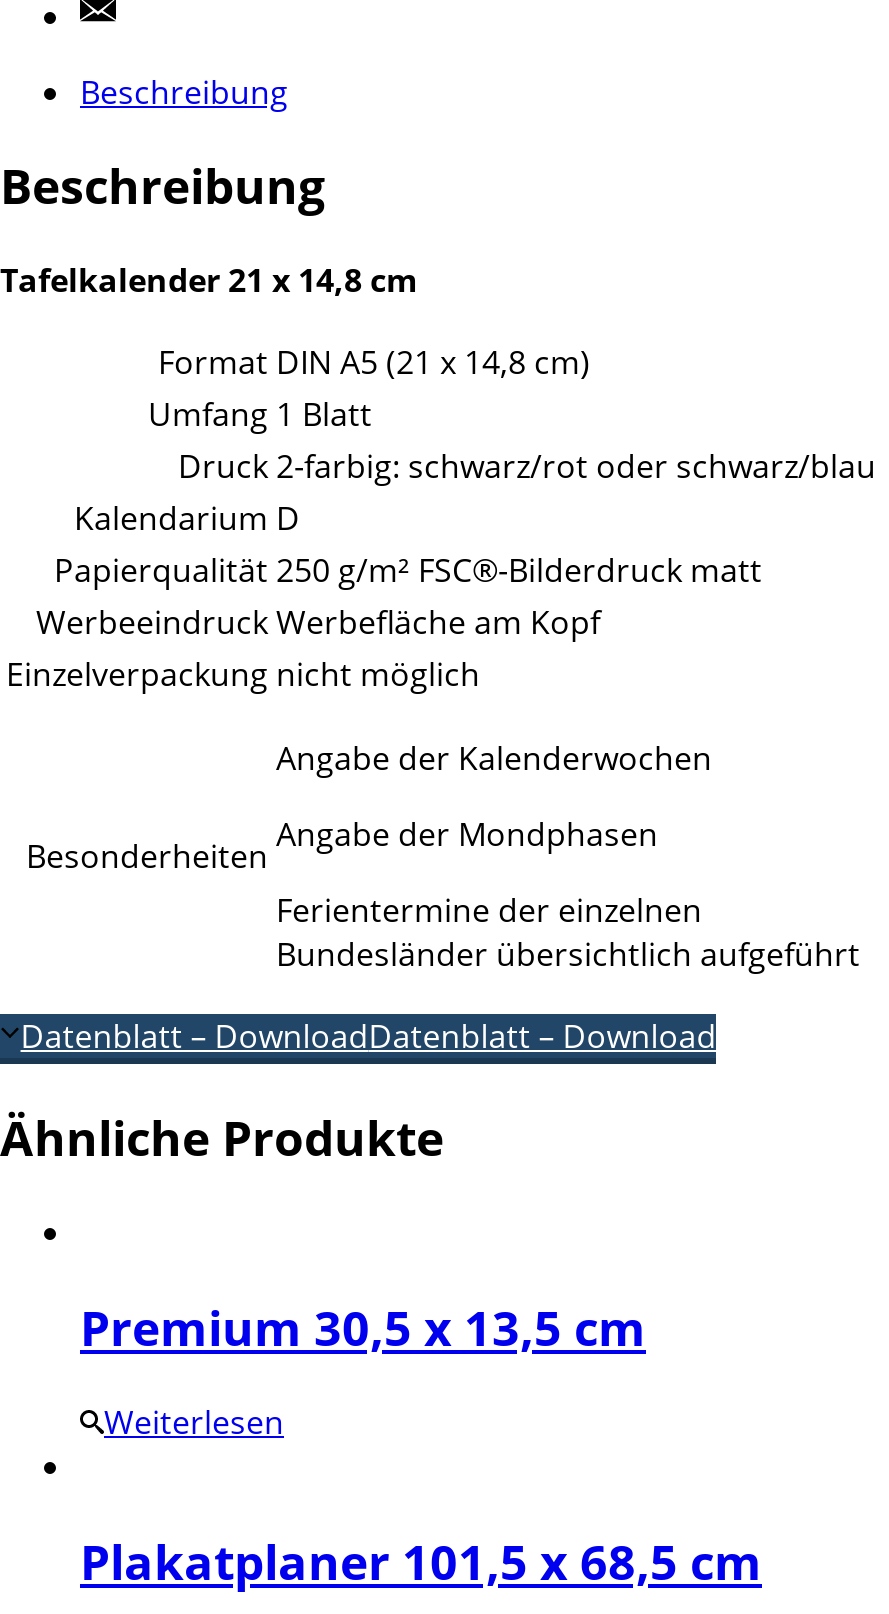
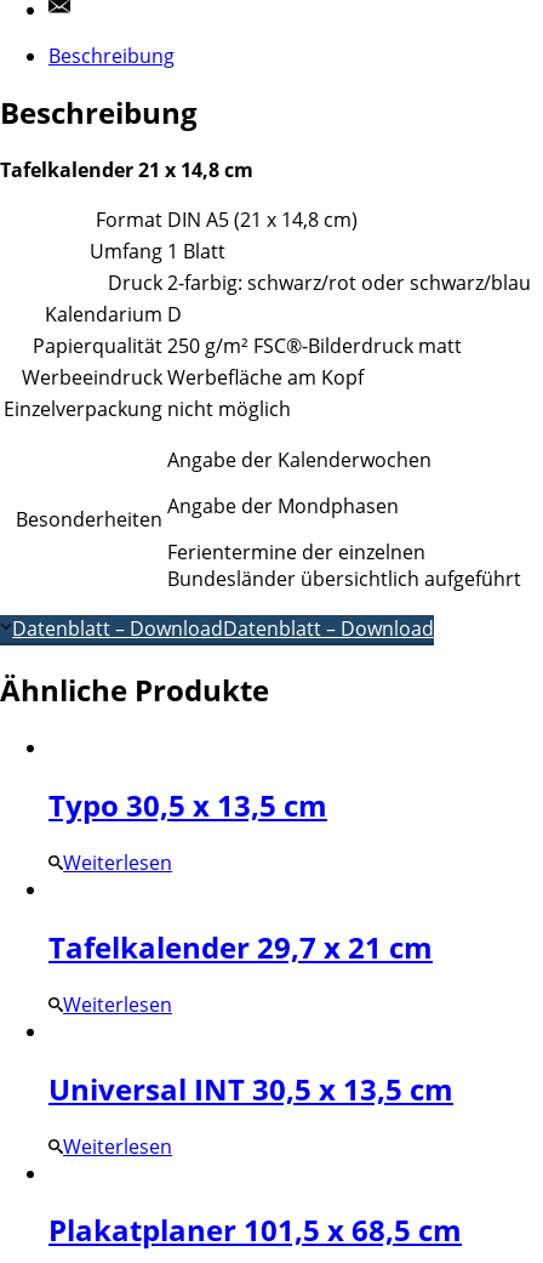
[80,1294,646,1360] Premium 30,5 x 13,5 cm -> [48,785,453,1109] Typo 30,5 x 13,5 cm | Weiterlesen | Tafelkalender 29,7 x 21 cm | Weiterlesen | Universal INT 30,5 x 13,5 cm

